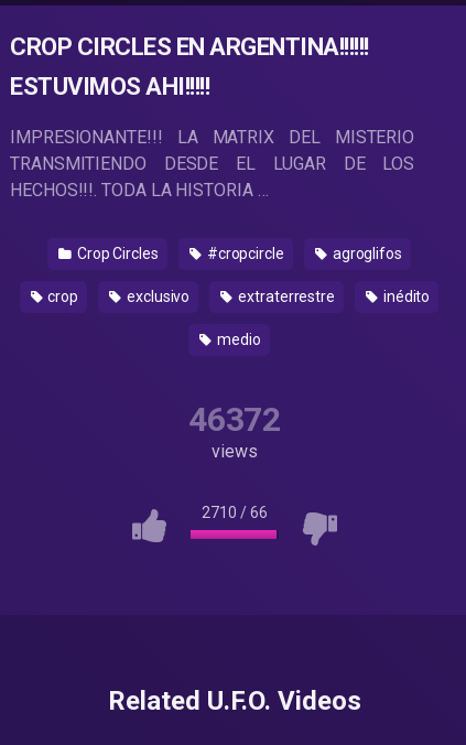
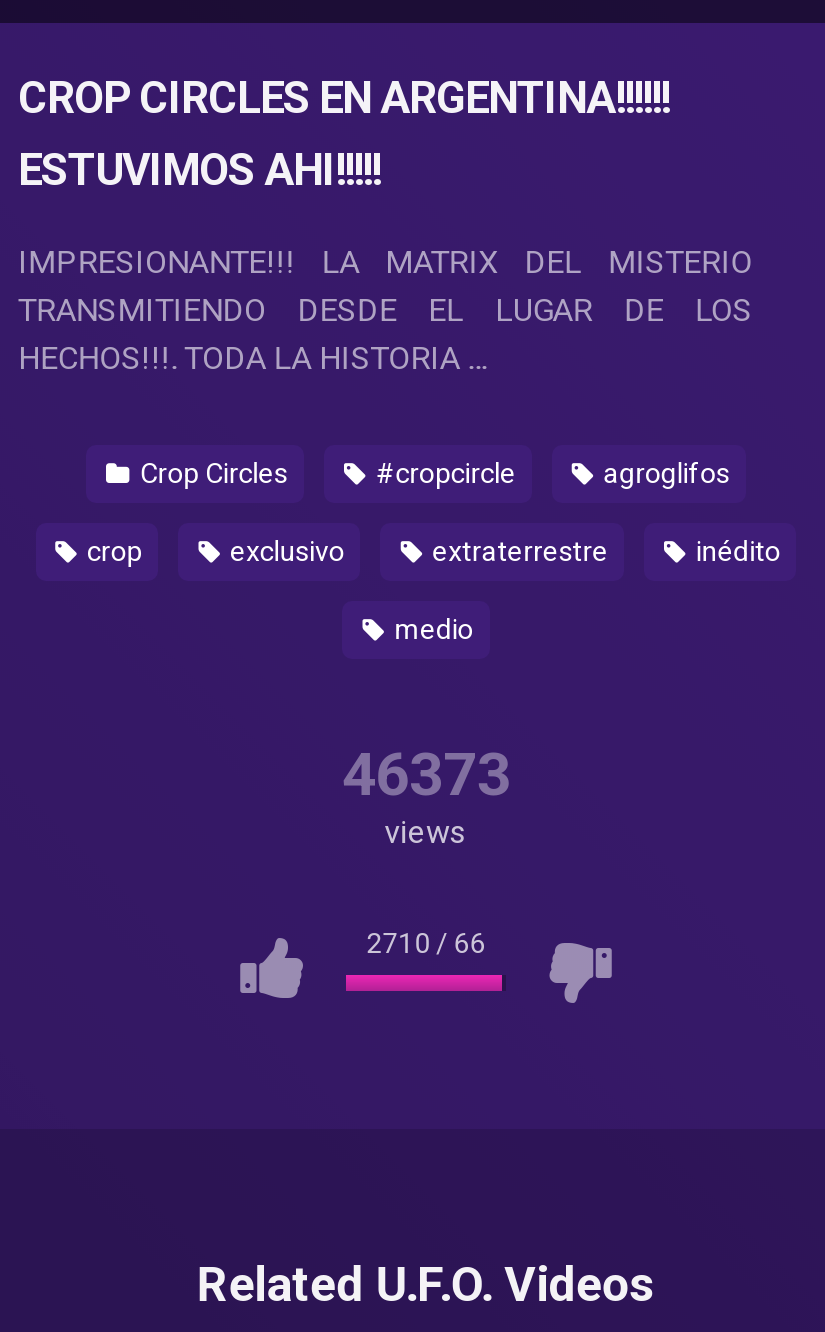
[188,400,281,439] 46372 -> [341,739,511,809] 46373

